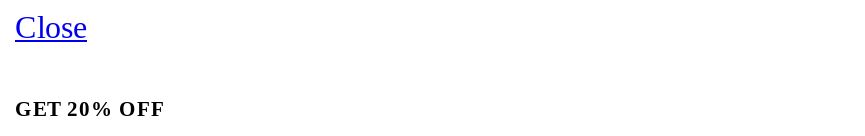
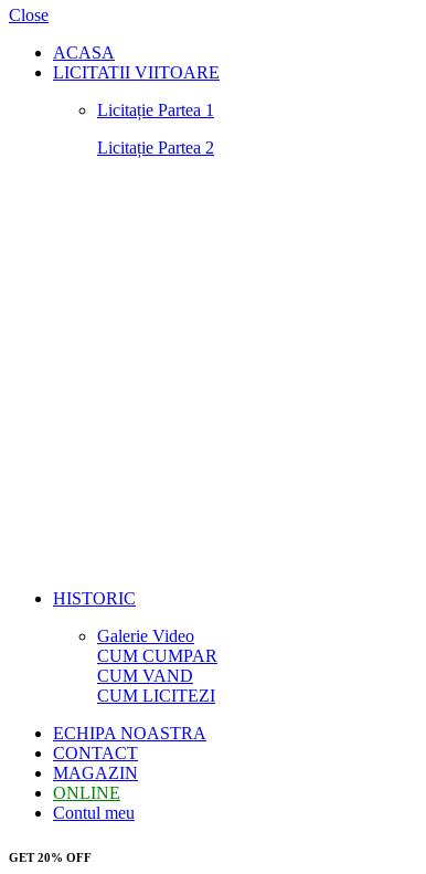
none -> [53,43,220,157] ACASA | LICITATII VIITOARE | Licitație Partea 1 | Licitație Partea 2
none -> [53,589,217,822] HISTORIC | Galerie Video | CUM CUMPAR | CUM VAND | CUM LICITEZI | ECHIPA NOASTRA | CONTACT | MAGAZIN | ONLINE | Contul meu

